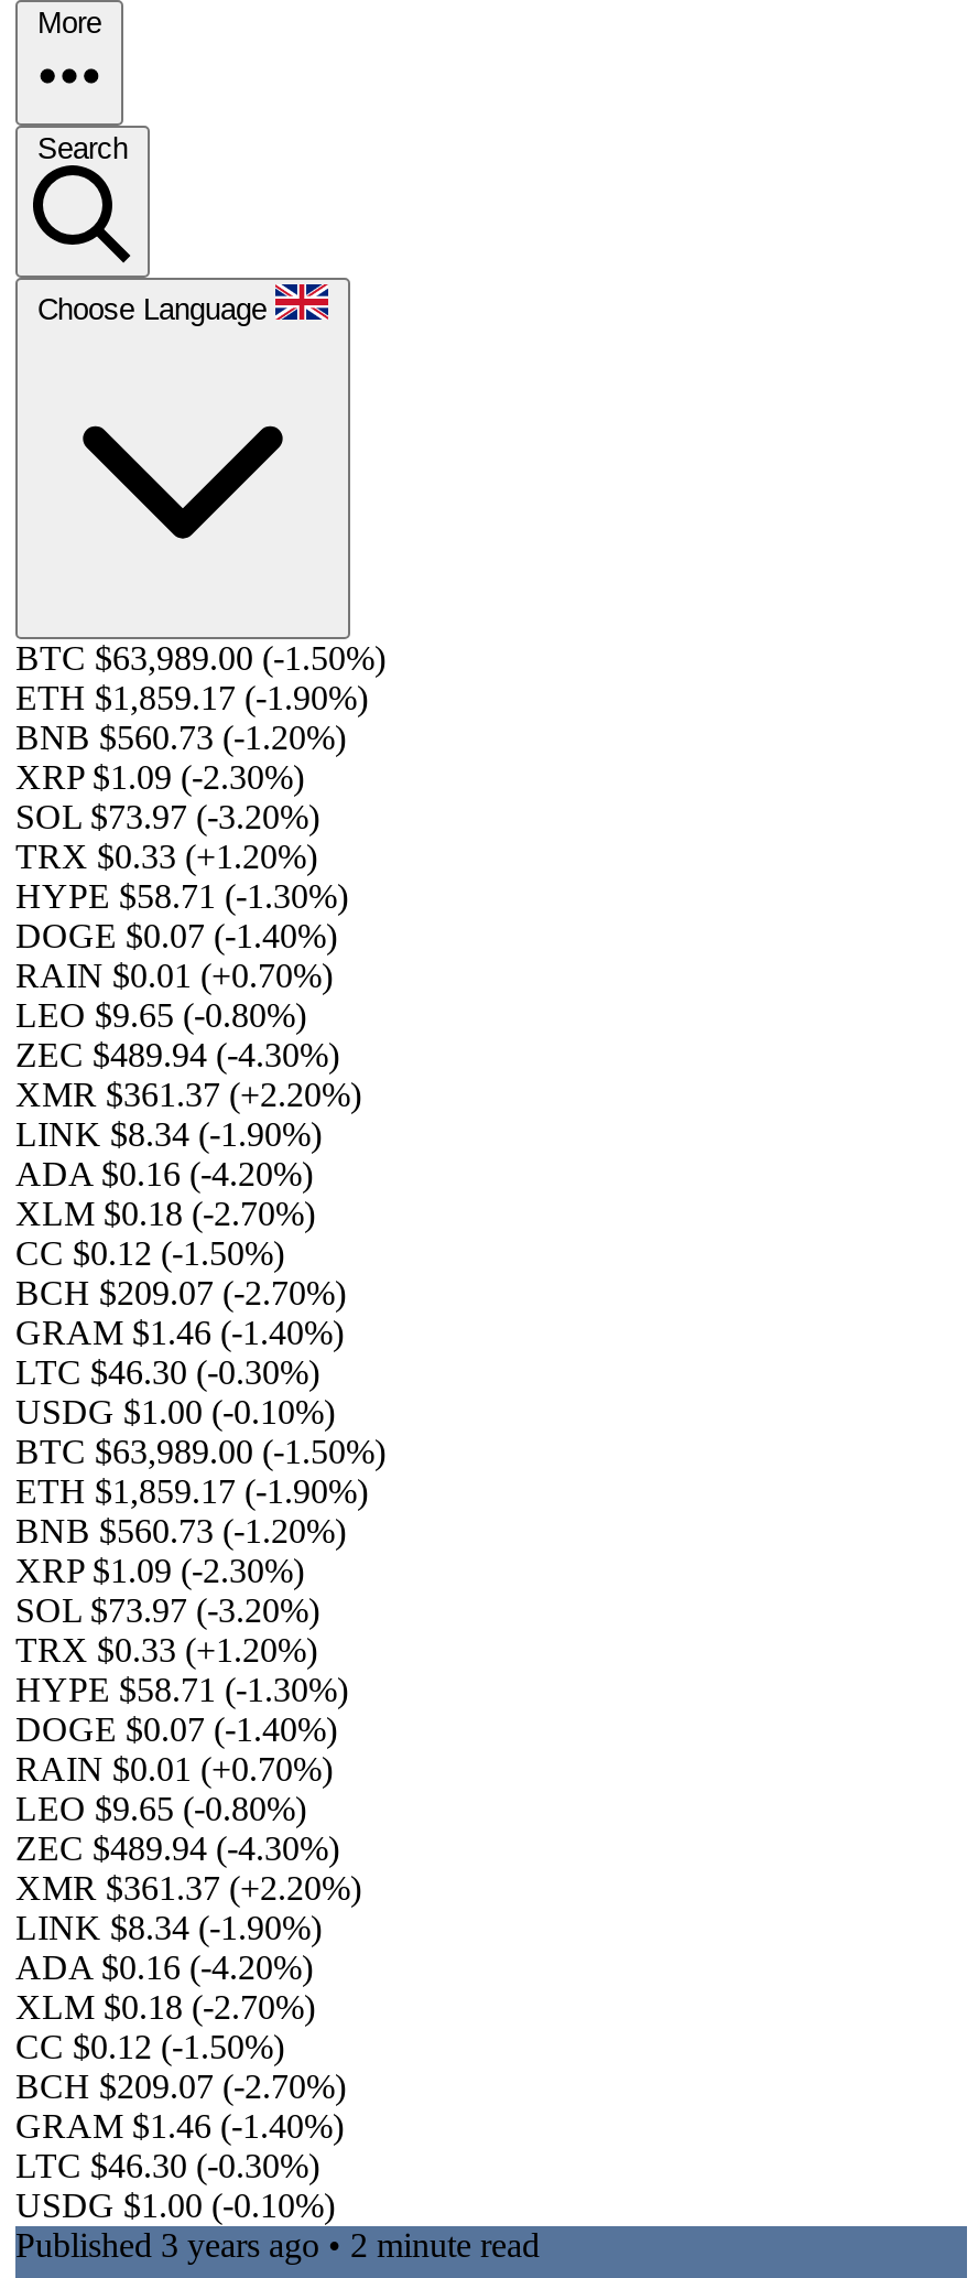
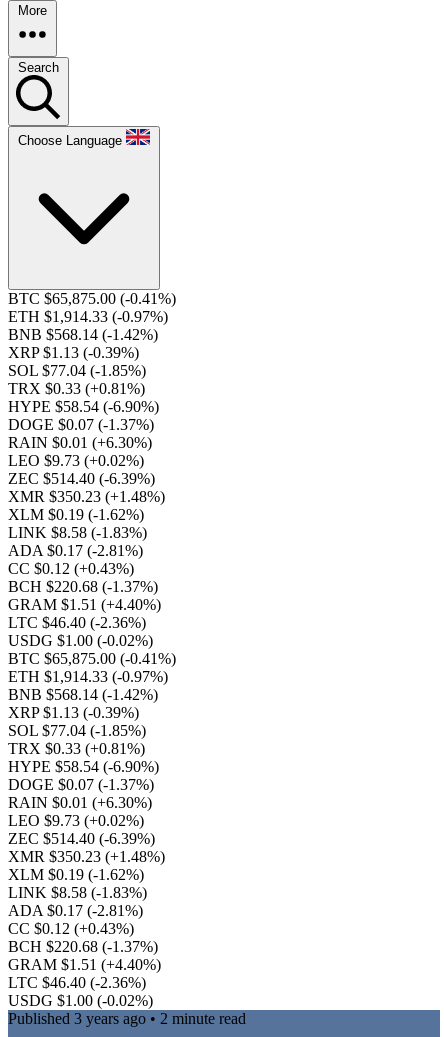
[15,639,385,2224] BTC $63,989.00(-1.50%) | ETH $1,859.17 (-1.90%) | BNB $560.73 (-1.20%) | XRP $1.09 (-2.30%) | SOL $73.97(-3.20%) | TRX $0.33 (+1.20%) | HYPE $58.71 (-1.30%) | DOGE $0.07 (-1.40%) | RAIN $0.01 (+0.70%) | LEO $9.65 (-0.80%) | ZEC $489.94 (-4.30%) | XMR $361.37(+2.20%) | LINK $8.34 (-1.90%) | ADA $0.16 (-4.20%) | XLM $0.18 (-2.70%) | CC $0.12 (-1.50%) | BCH $209.07 (-2.70%) | GRAM $1.46 (-1.40%) | LTC $46.30 (-0.30%) | USDG $1.00(-0.10%) | BTC $63,989.00 (-1.50%) | ETH $1,859.17 (-1.90%) | BNB $560.73 (-1.20%) | XRP $1.09 (-2.30%) | SOL $73.97(-3.20%) | TRX $0.33 (+1.20%) | HYPE $58.71 (-1.30%) | DOGE $0.07 (-1.40%) | RAIN $0.01 (+0.70%) | LEO $9.65 (-0.80%) | ZEC $489.94 (-4.30%) | XMR $361.37(+2.20%) | LINK $8.34 (-1.90%) | ADA $0.16 (-4.20%) | XLM $0.18 (-2.70%) | CC $0.12 (-1.50%) | BCH $209.07 (-2.70%) | GRAM $1.46 (-1.40%) | LTC $46.30 (-0.30%) | USDG $1.00(-0.10%) -> [8,290,176,1009] BTC $65,875.00(-0.41%) | ETH $1,914.33 (-0.97%) | BNB $568.14 (-1.42%) | XRP $1.13 (-0.39%) | SOL $77.04(-1.85%) | TRX $0.33 (+0.81%) | HYPE $58.54 (-6.90%) | DOGE $0.07 (-1.37%) | RAIN $0.01 (+6.30%) | LEO $9.73 (+0.02%) | ZEC $514.40 (-6.39%) | XMR $350.23(+1.48%) | XLM $0.19 (-1.62%) | LINK $8.58 (-1.83%) | ADA $0.17 (-2.81%) | CC $0.12 (+0.43%) | BCH $220.68 (-1.37%) | GRAM $1.51 (+4.40%) | LTC $46.40 (-2.36%) | USDG $1.00(-0.02%) | BTC $65,875.00 (-0.41%) | ETH $1,914.33 (-0.97%) | BNB $568.14 (-1.42%) | XRP $1.13 (-0.39%) | SOL $77.04(-1.85%) | TRX $0.33 (+0.81%) | HYPE $58.54 (-6.90%) | DOGE $0.07 (-1.37%) | RAIN $0.01 (+6.30%) | LEO $9.73 (+0.02%) | ZEC $514.40 (-6.39%) | XMR $350.23(+1.48%) | XLM $0.19 (-1.62%) | LINK $8.58 (-1.83%) | ADA $0.17 (-2.81%) | CC $0.12 (+0.43%) | BCH $220.68 (-1.37%) | GRAM $1.51 (+4.40%) | LTC $46.40 (-2.36%) | USDG $1.00(-0.02%)

